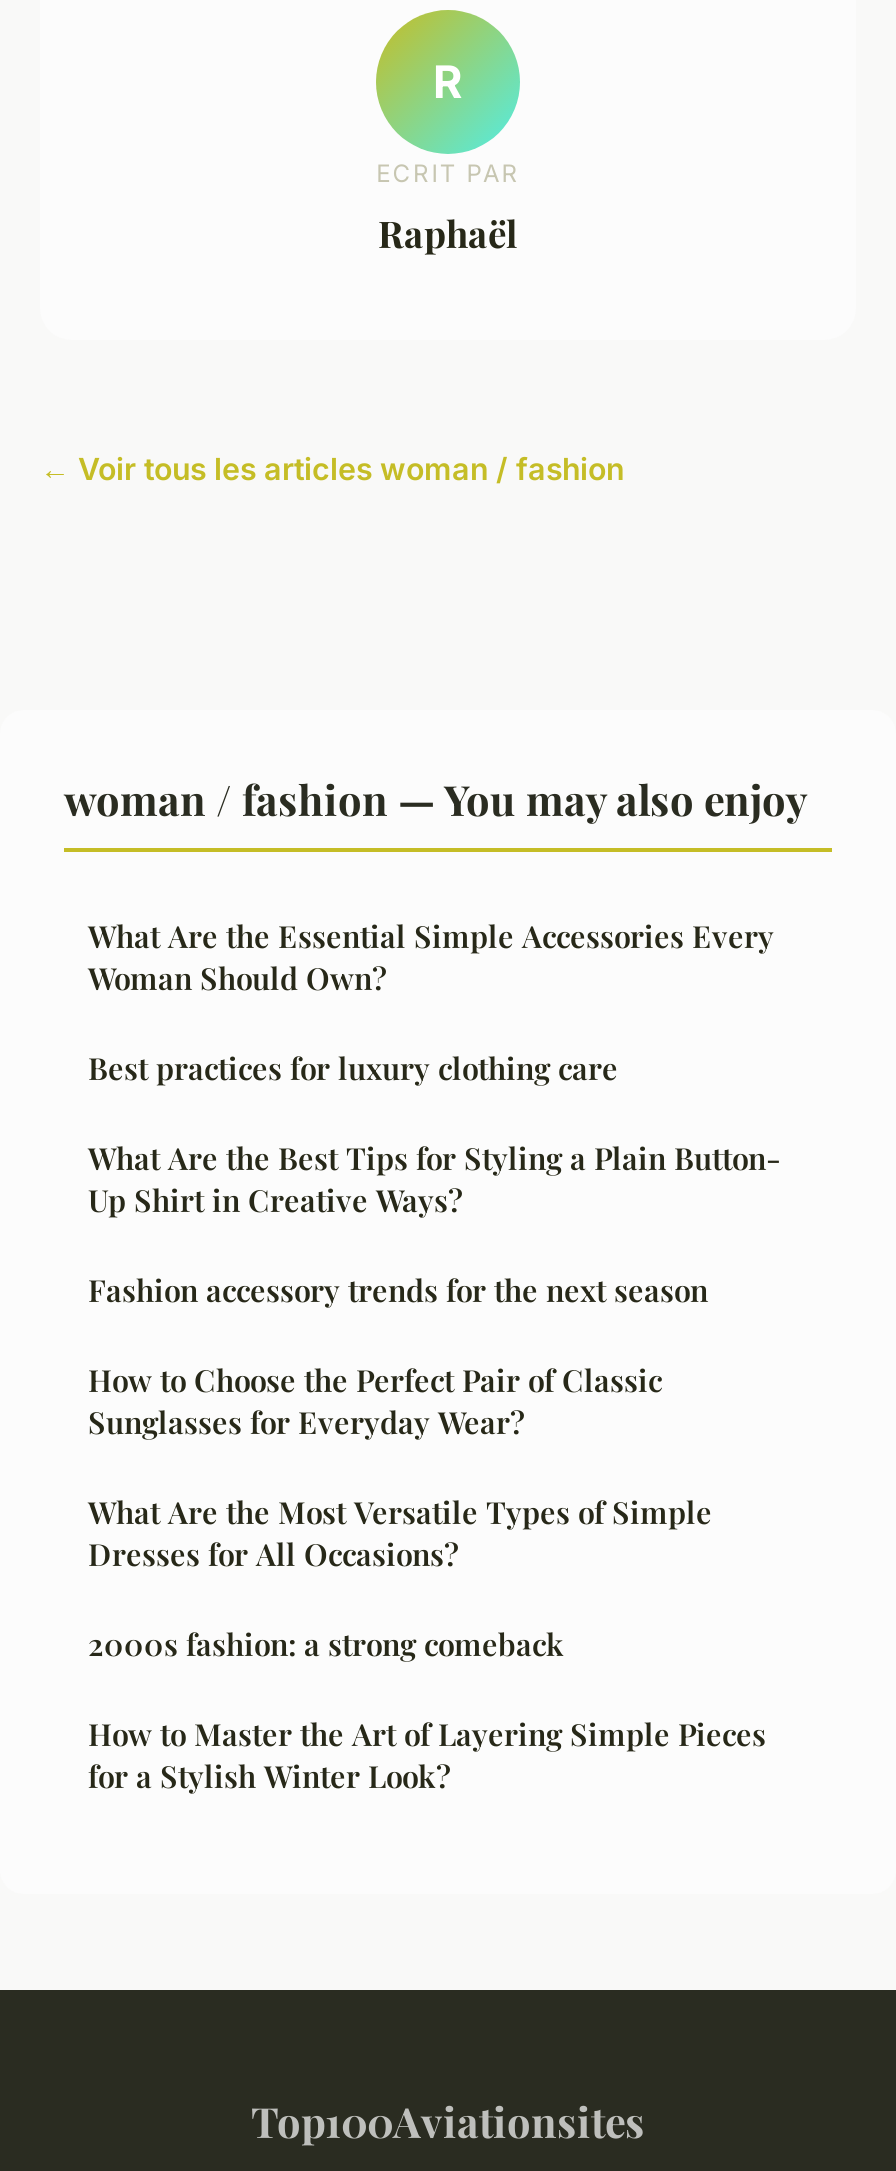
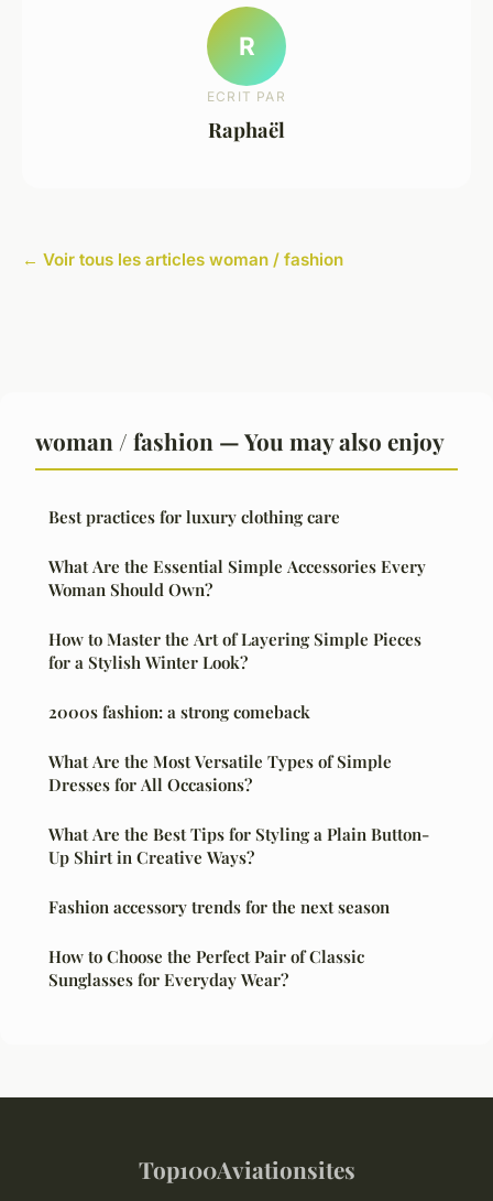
moved [88,916,774,998] -> [48,555,426,600]: What Are the Essential Simple Accessories Every | Woman Should Own?
moved [88,1048,618,1088] -> [48,506,340,528]: Best practices for luxury clothing care
moved [88,1138,780,1442] -> [48,823,429,991]: What Are the Best Tips for Styling a Plain Button- | Up Shirt in Creative Ways? | Fashion accessory trends for the next season | How to Choose the Perfect Pair of Classic | Sunglasses for Everyday Wear?
moved [88,1492,766,1796] -> [48,628,421,796]: How to Master the Art of Layering Simple Pieces | for a Stylish Winter Look? | 2000s fashion: a strong comeback | What Are the Most Versatile Types of Simple | Dresses for All Occasions?

